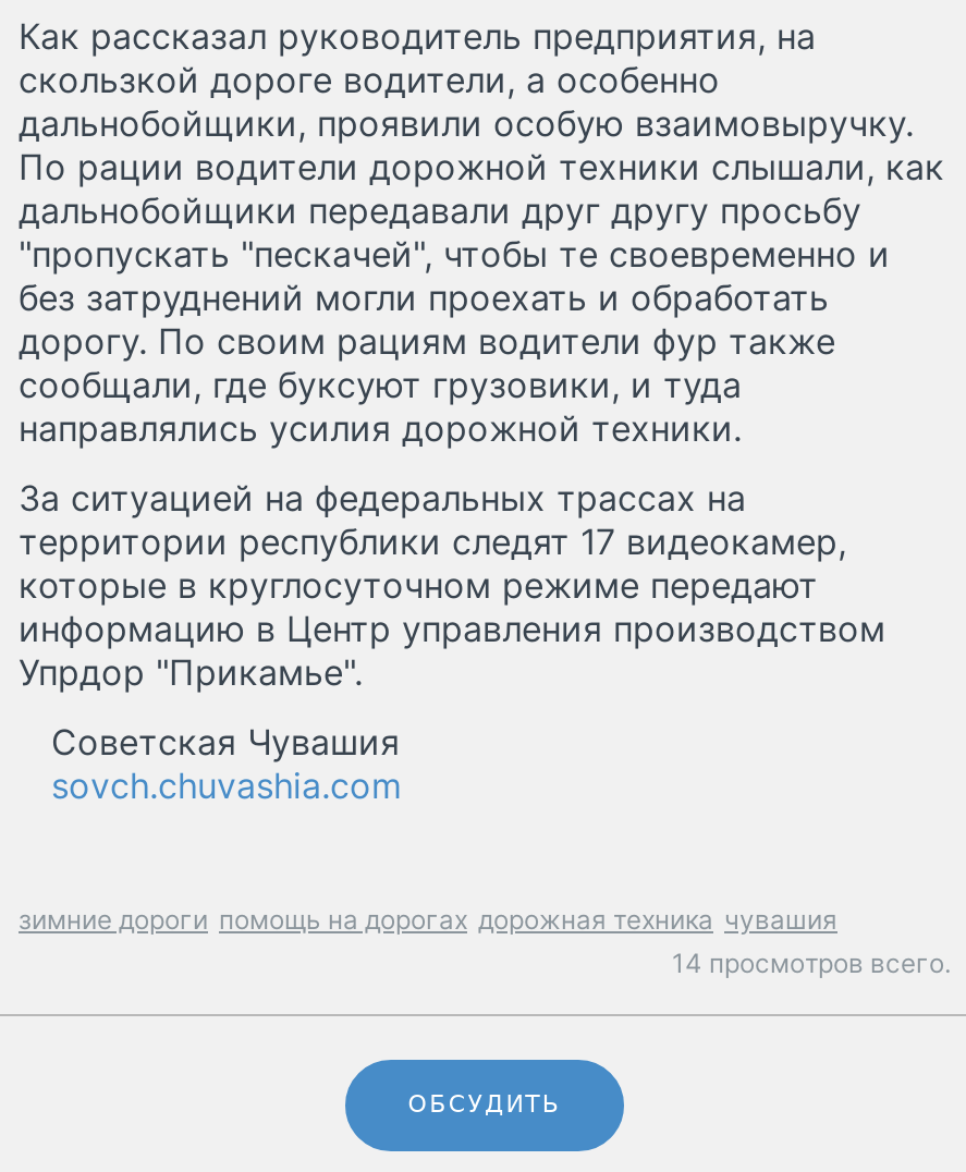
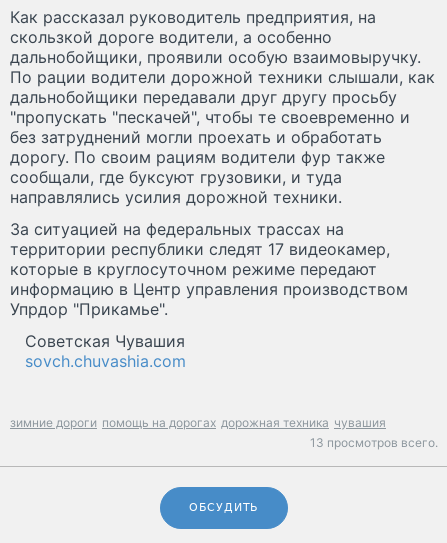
[672,947,951,979] 14 просмотров всего. -> [310,435,438,450] 13 просмотров всего.

